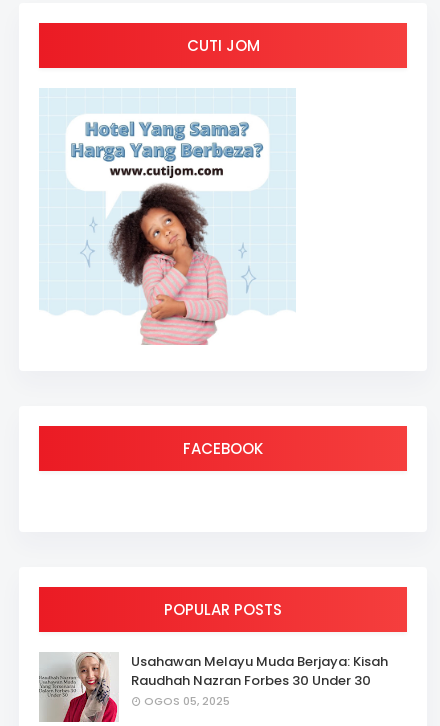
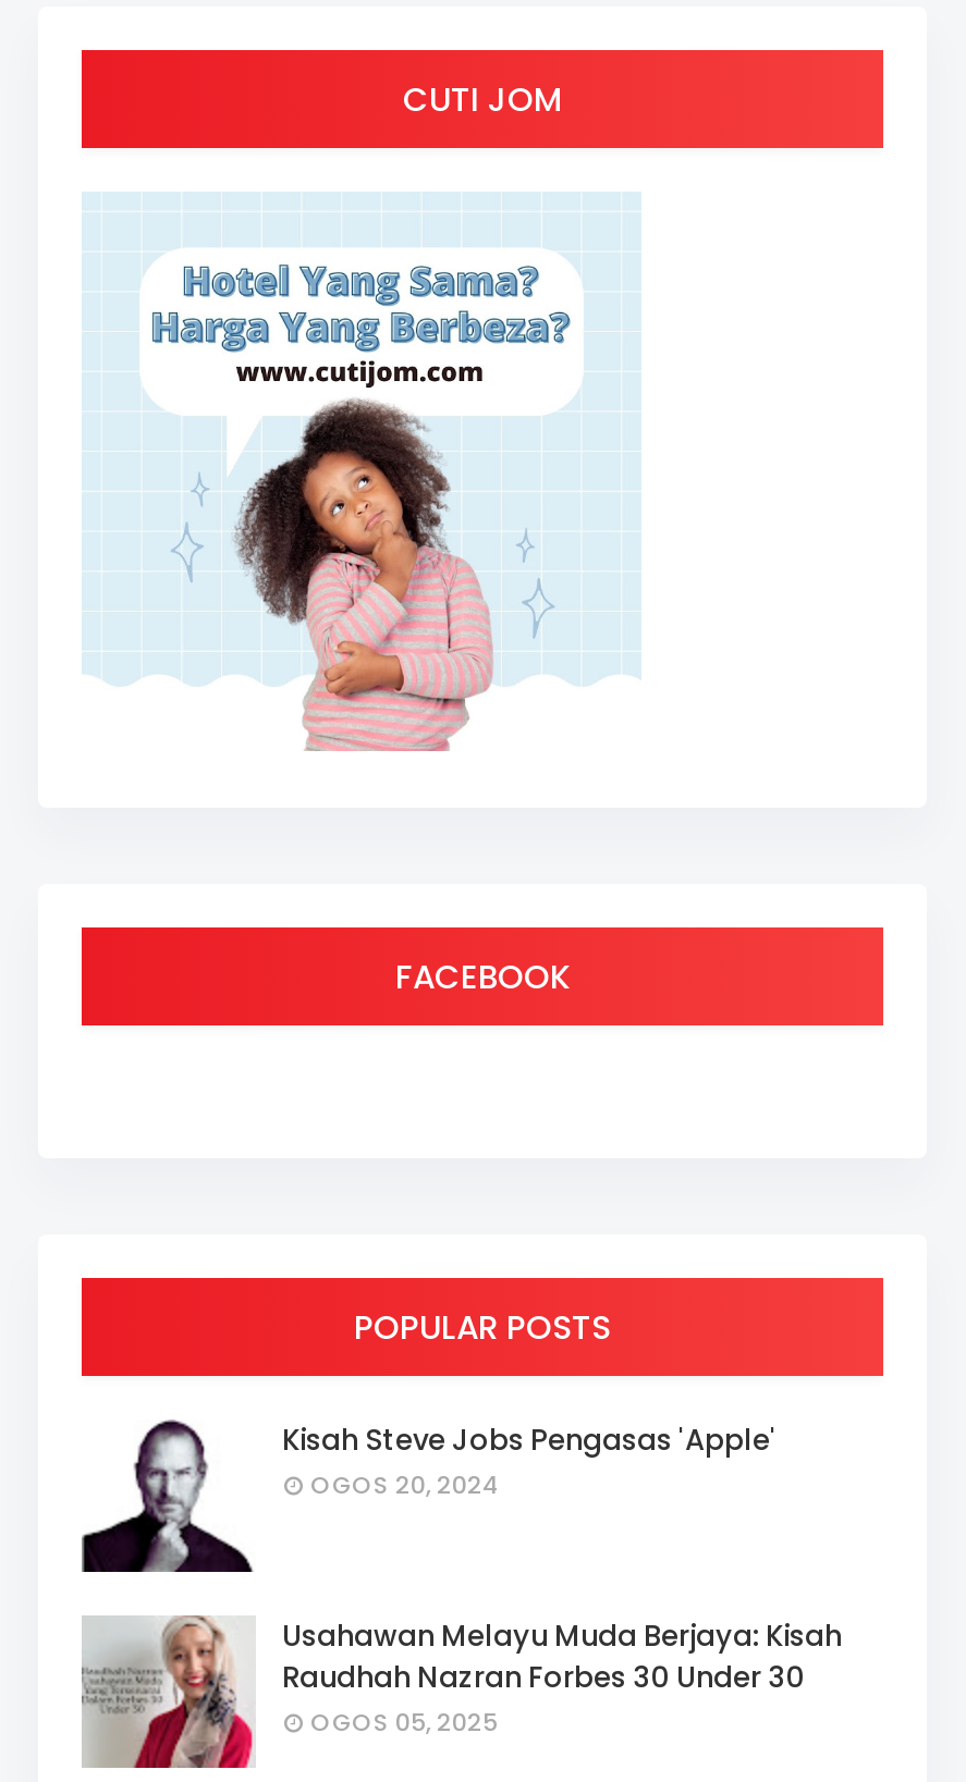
none -> [82,1420,777,1574] [image] | Kisah Steve Jobs Pengasas 'Apple' | OGOS 20, 2024

